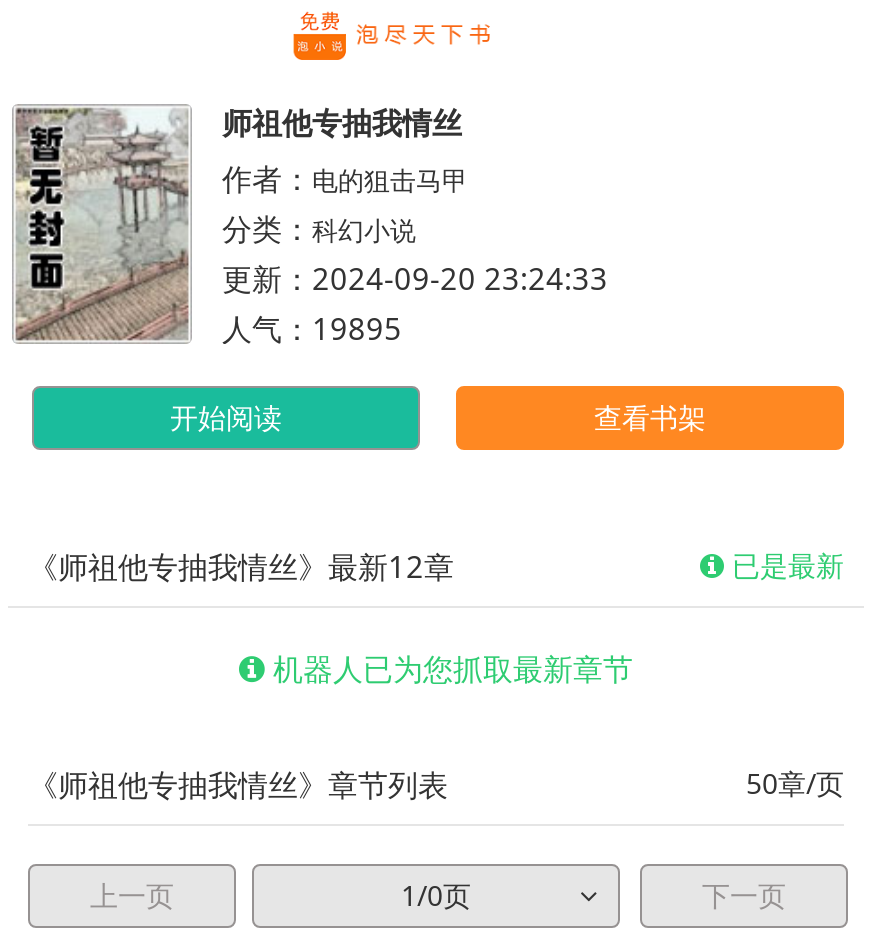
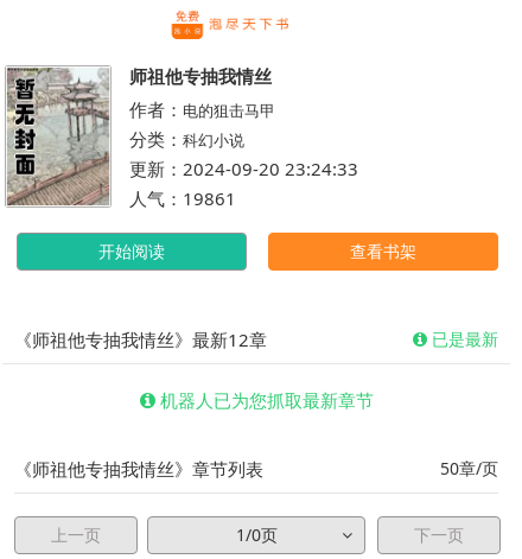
[222,308,402,348] 人气：19895 -> [129,186,236,210] 人气：19861

